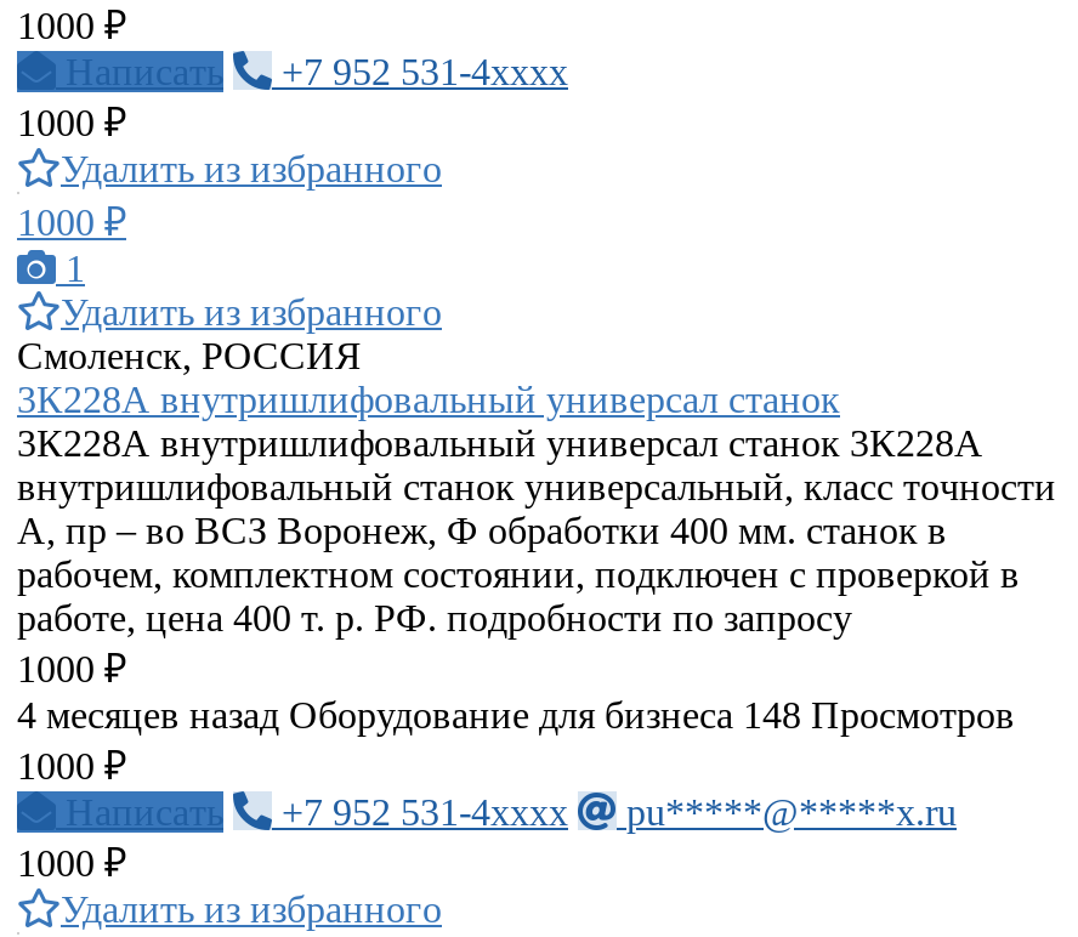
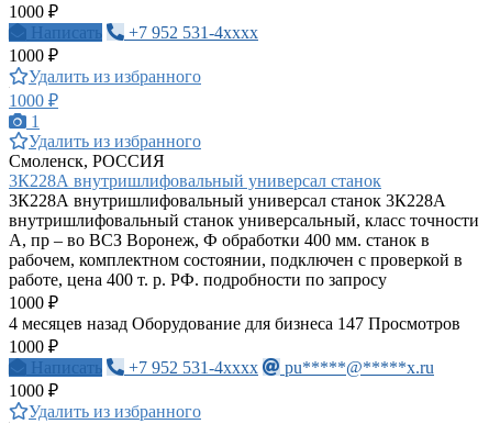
[17,694,1015,736] 4 месяцев назад Оборудование для бизнеса 148 Просмотров -> [9,314,460,333] 4 месяцев назад Оборудование для бизнеса 147 Просмотров

